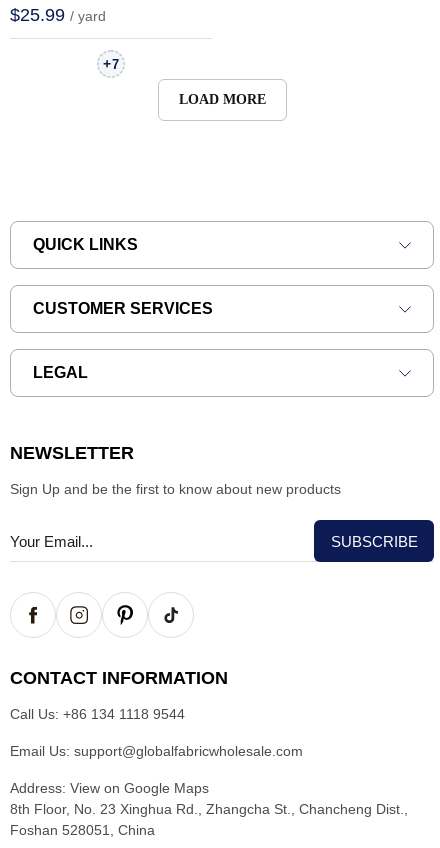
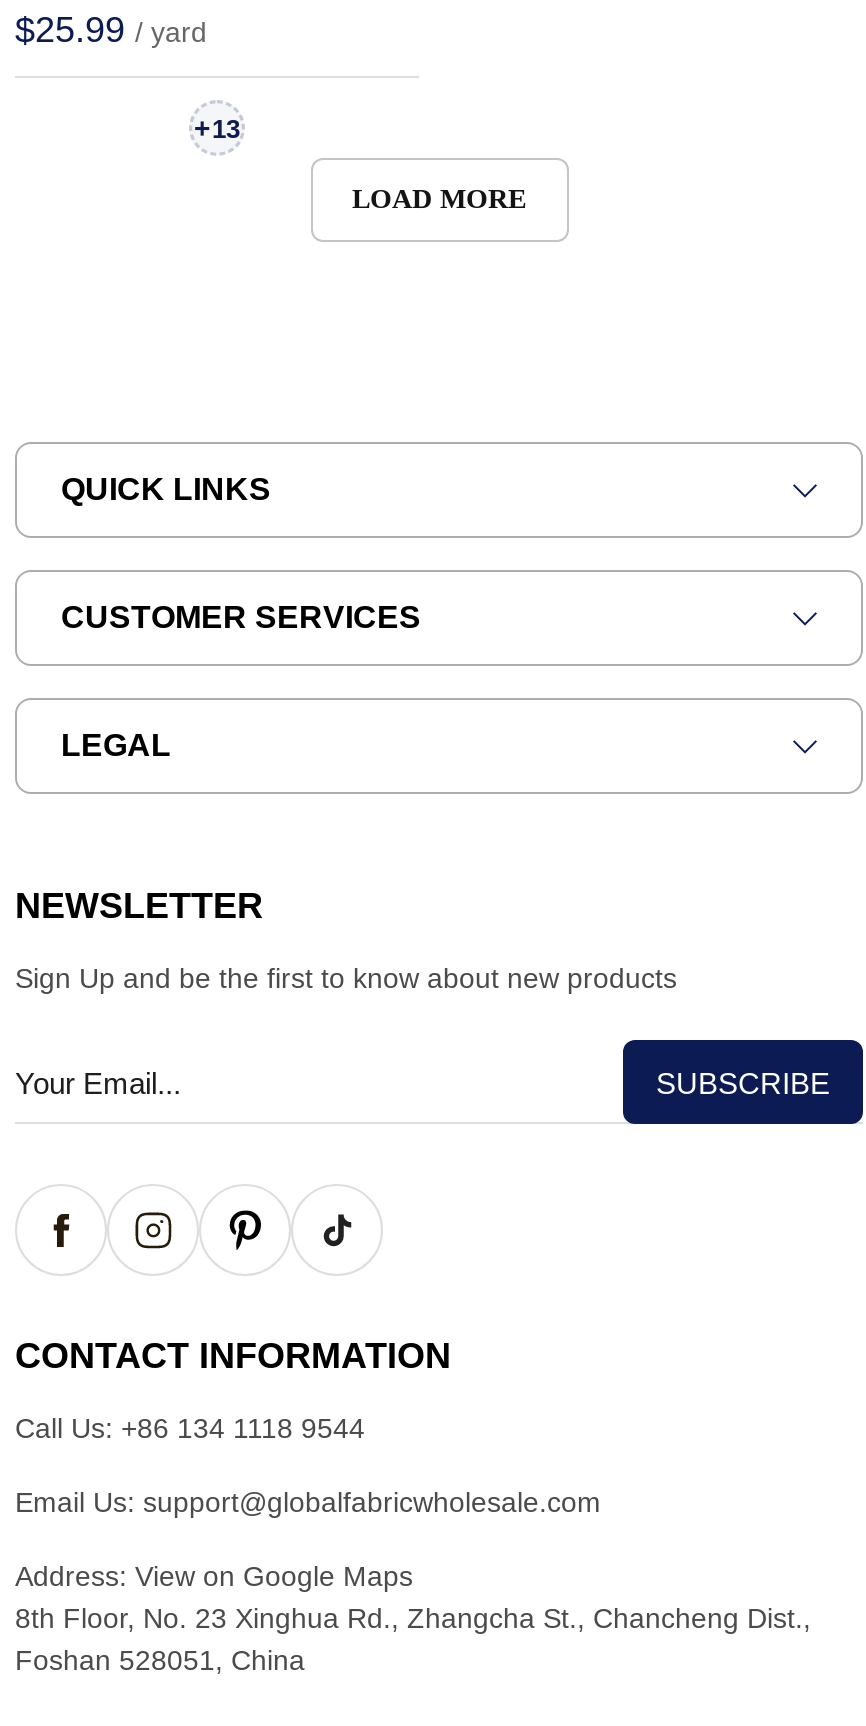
[103,56,119,72] +7 -> [194,112,240,144] +13

